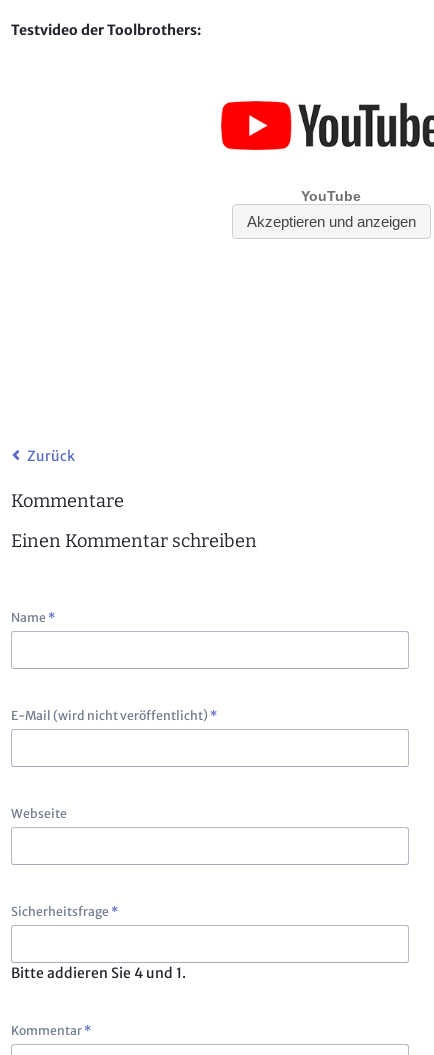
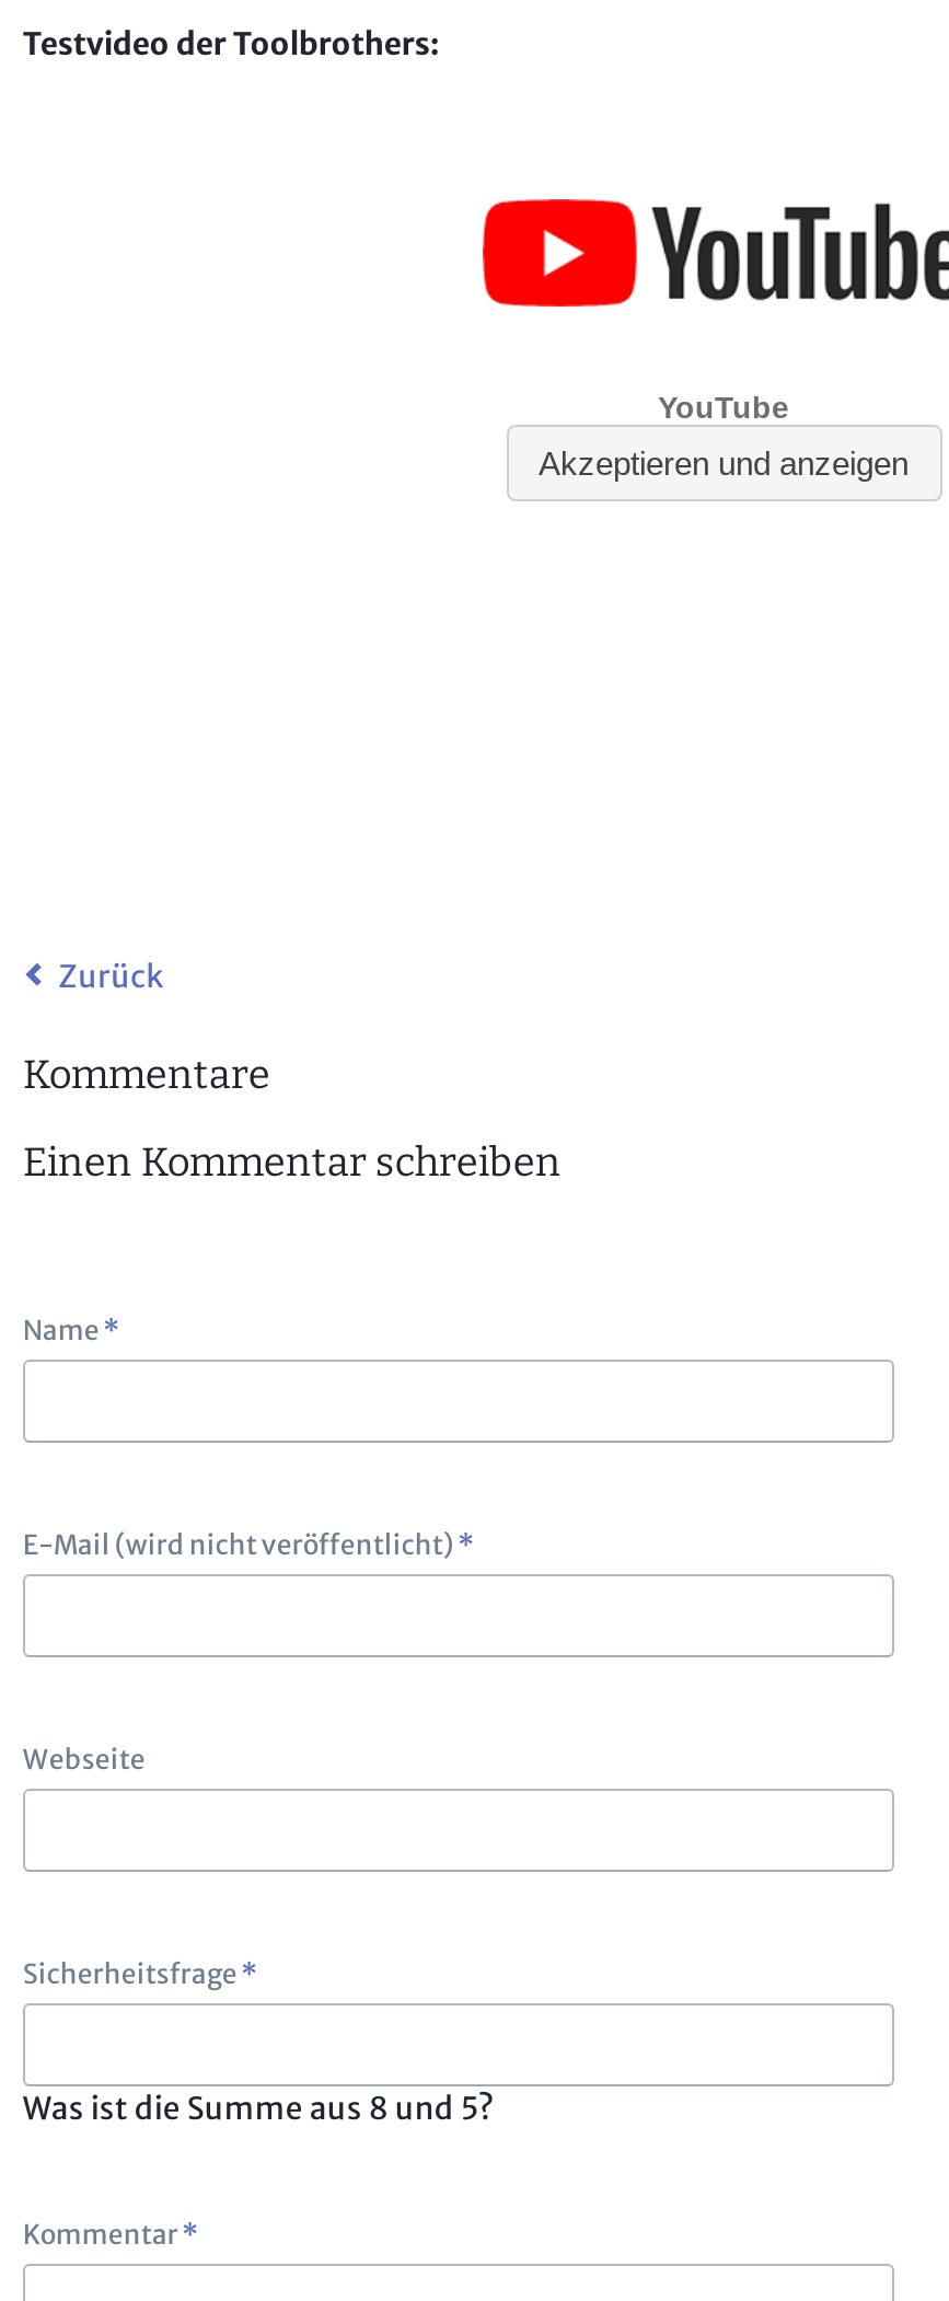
[11,964,186,982] Bitte addieren Sie 4 und 1. -> [23,2089,493,2129] Was ist die Summe aus 8 und 5?

